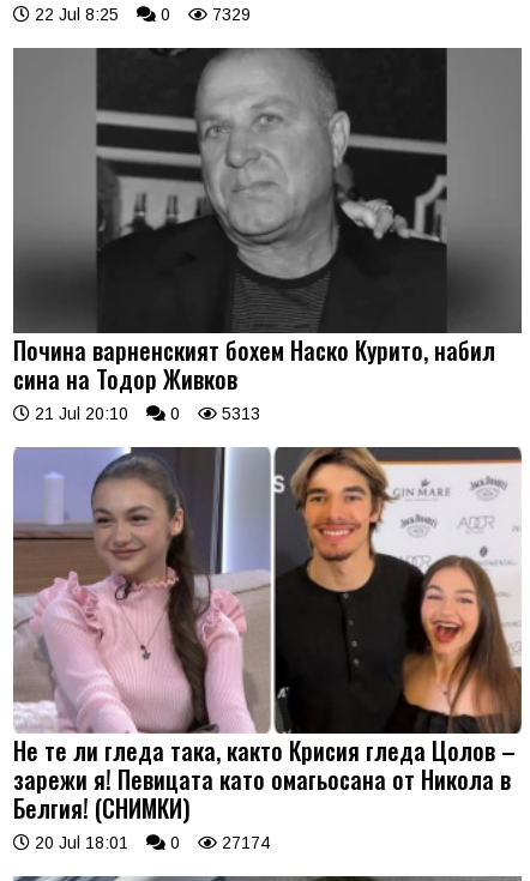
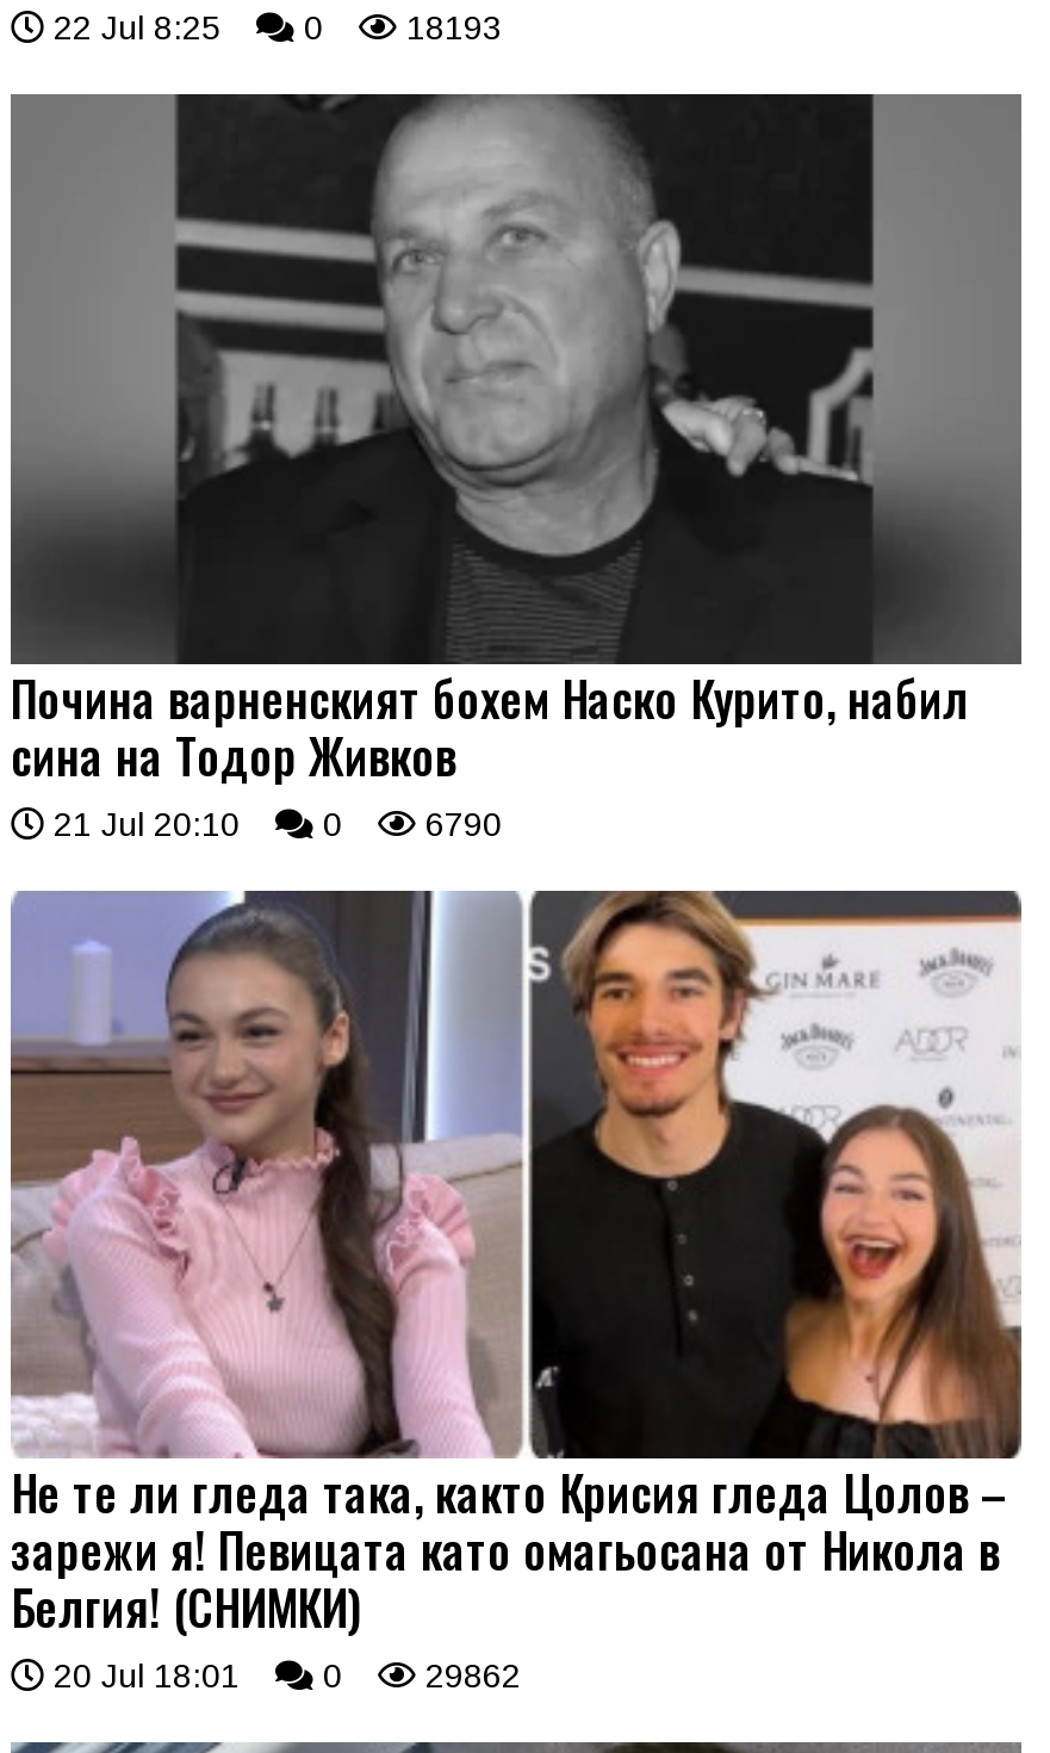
[30,4,251,23] 22 Jul 8:25 0 7329 -> [44,9,502,47] 22 Jul 8:25 0 18193
[30,404,260,423] 21 Jul 20:10 0 5313 -> [44,804,502,842] 21 Jul 20:10 0 6790
[30,833,270,852] 20 Jul 18:01 0 27174 -> [44,1657,521,1695] 20 Jul 18:01 0 29862

